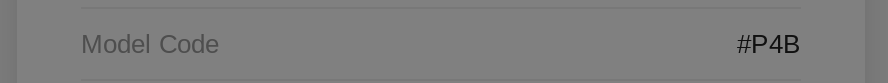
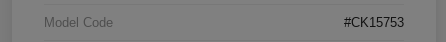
[737,29,801,59] #P4B -> [344,15,404,30] #CK15753

